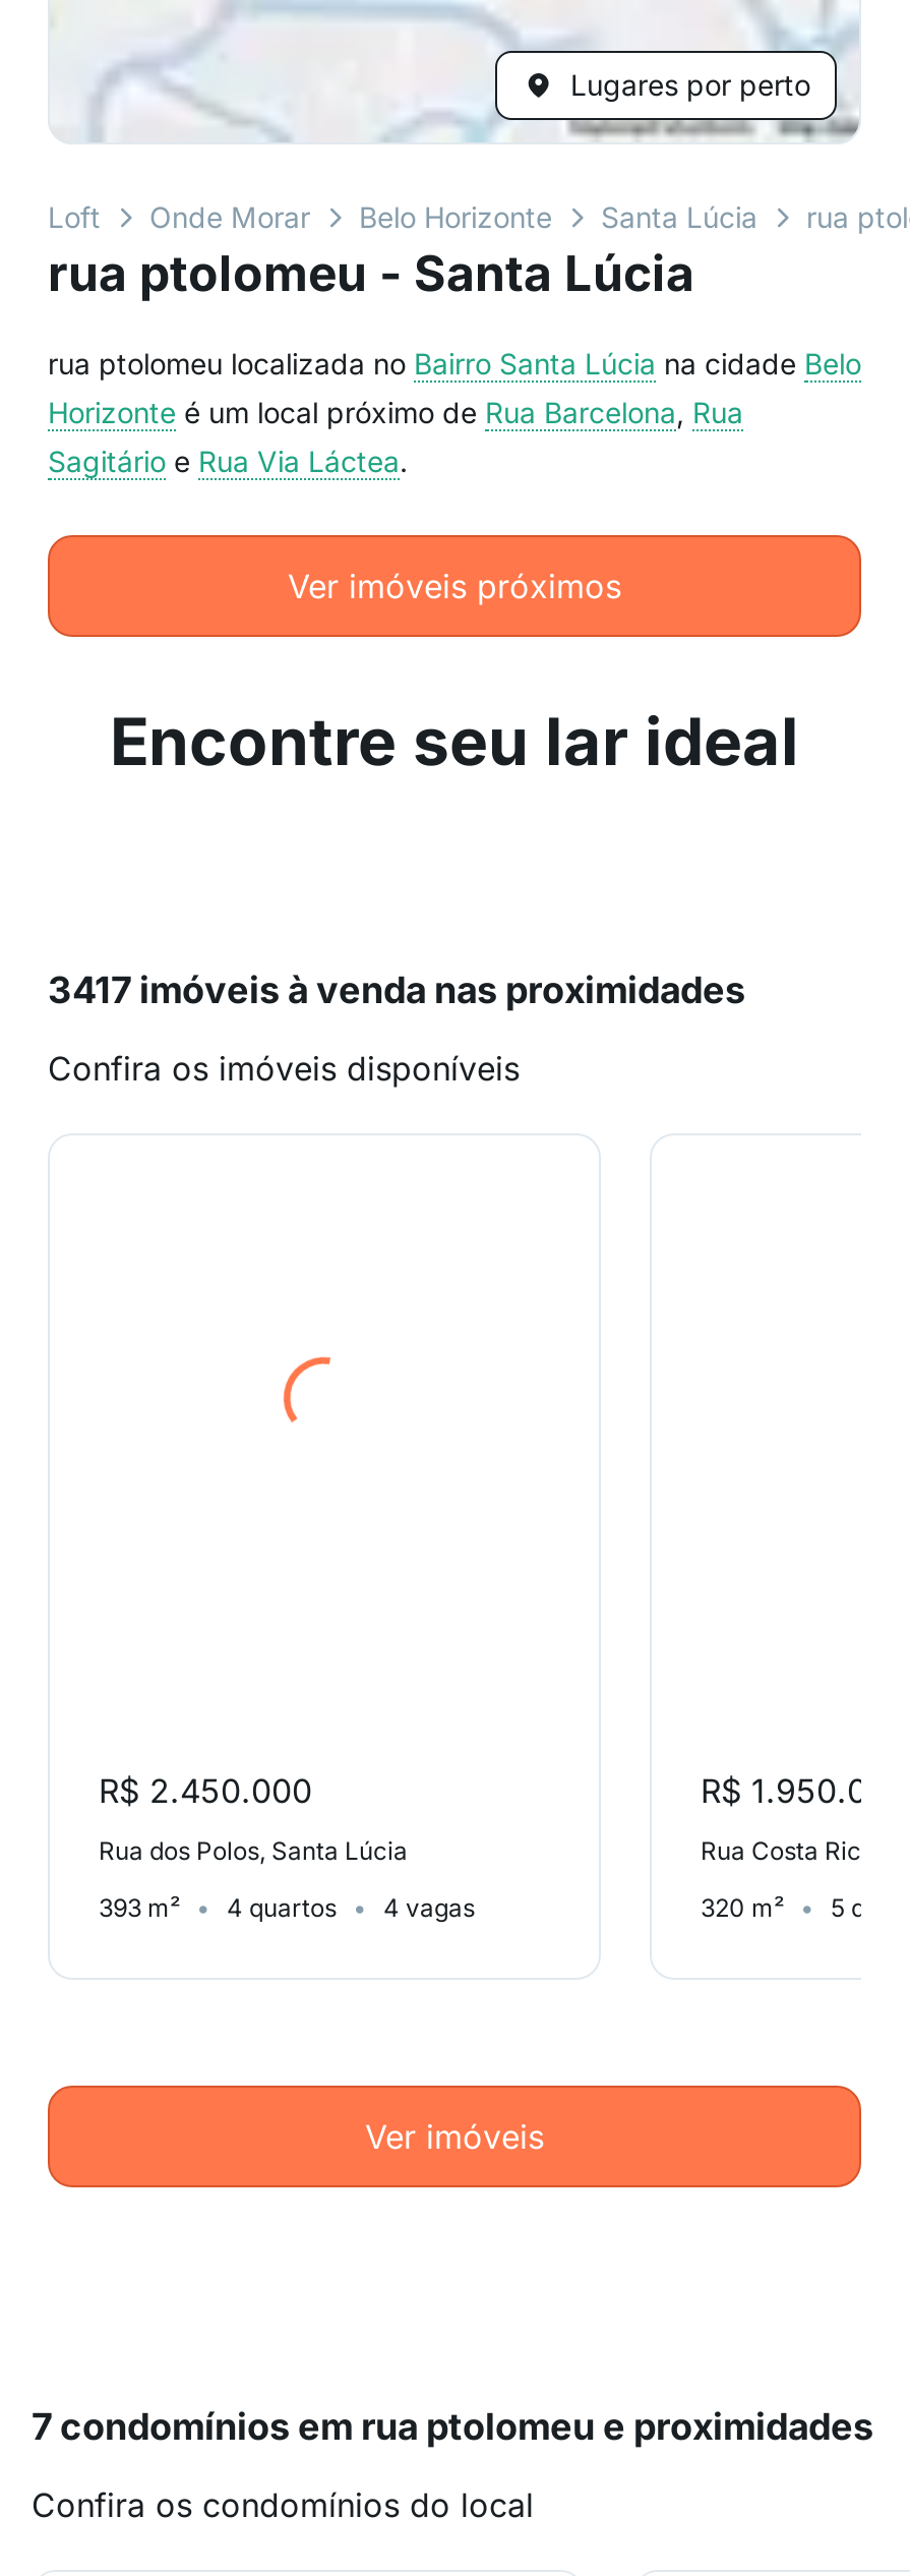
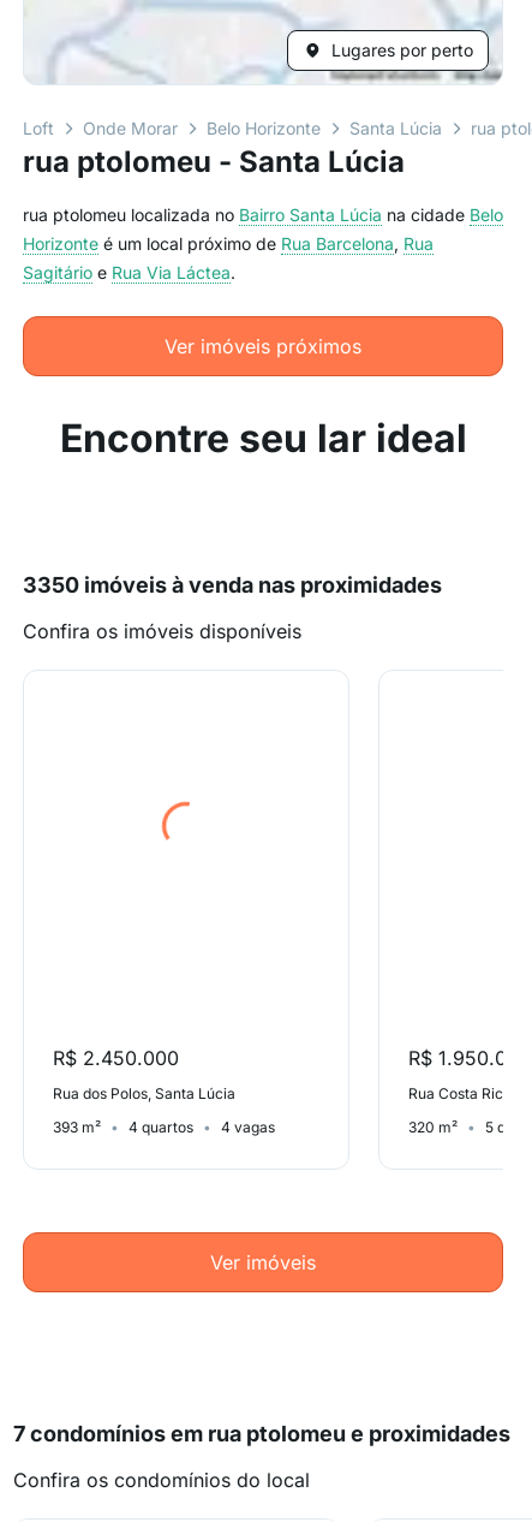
[48,969,745,1011] 3417 imóveis à venda nas proximidades -> [23,572,442,597] 3350 imóveis à venda nas proximidades

